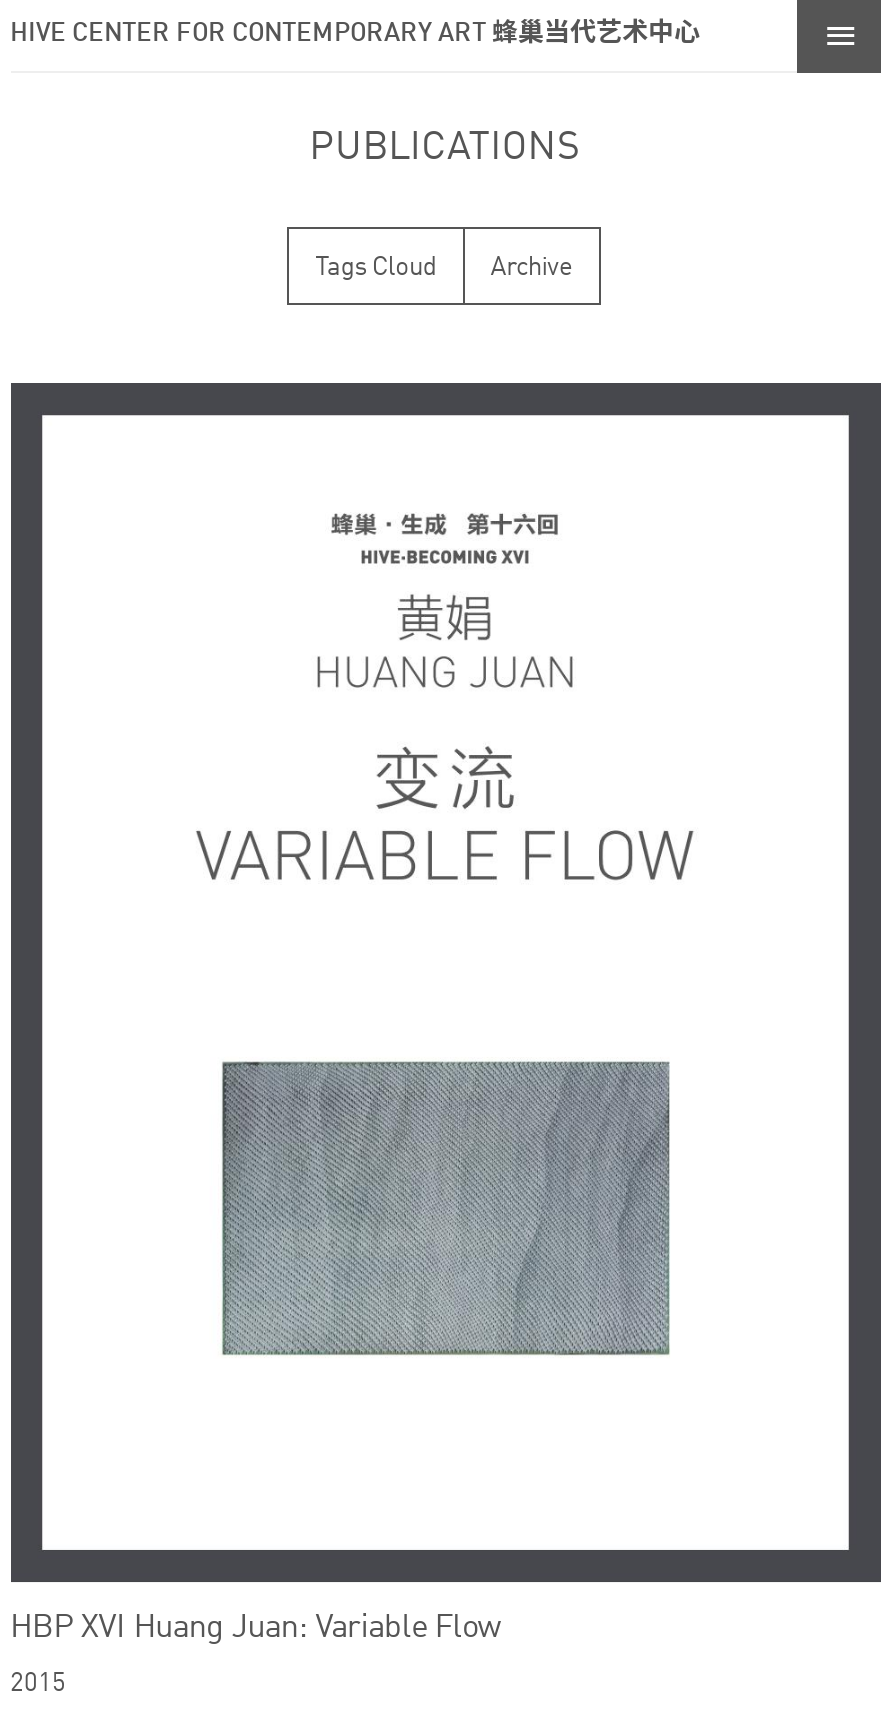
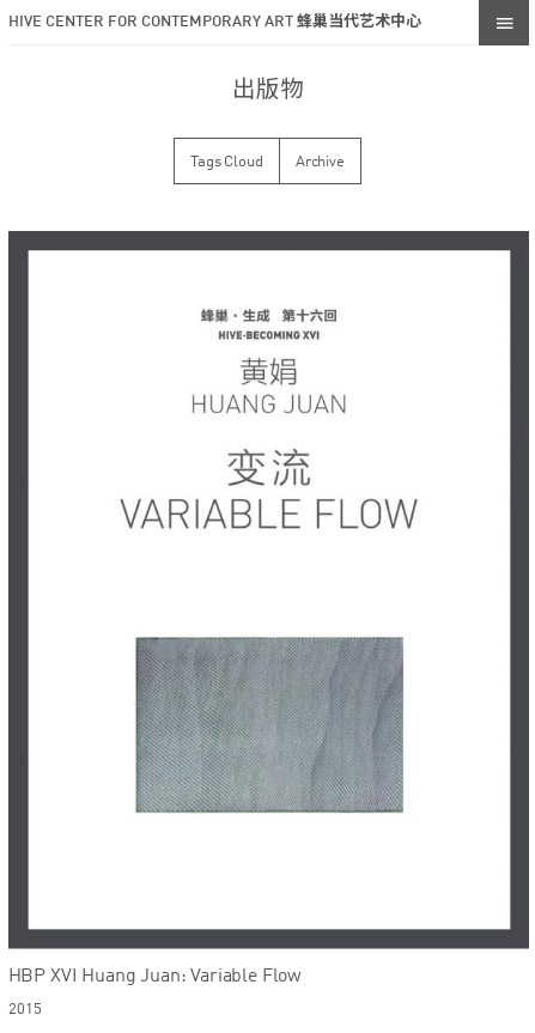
[309,129,581,169] PUBLICATIONS -> [233,79,304,103] 出版物

